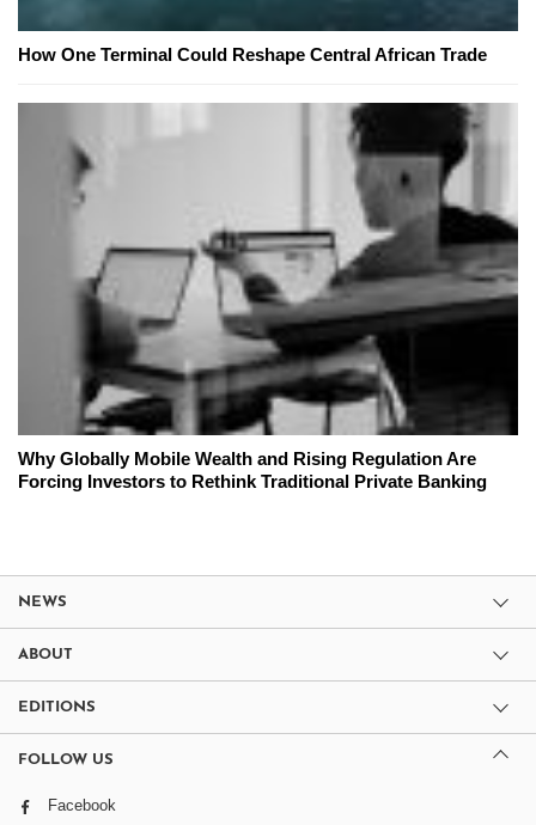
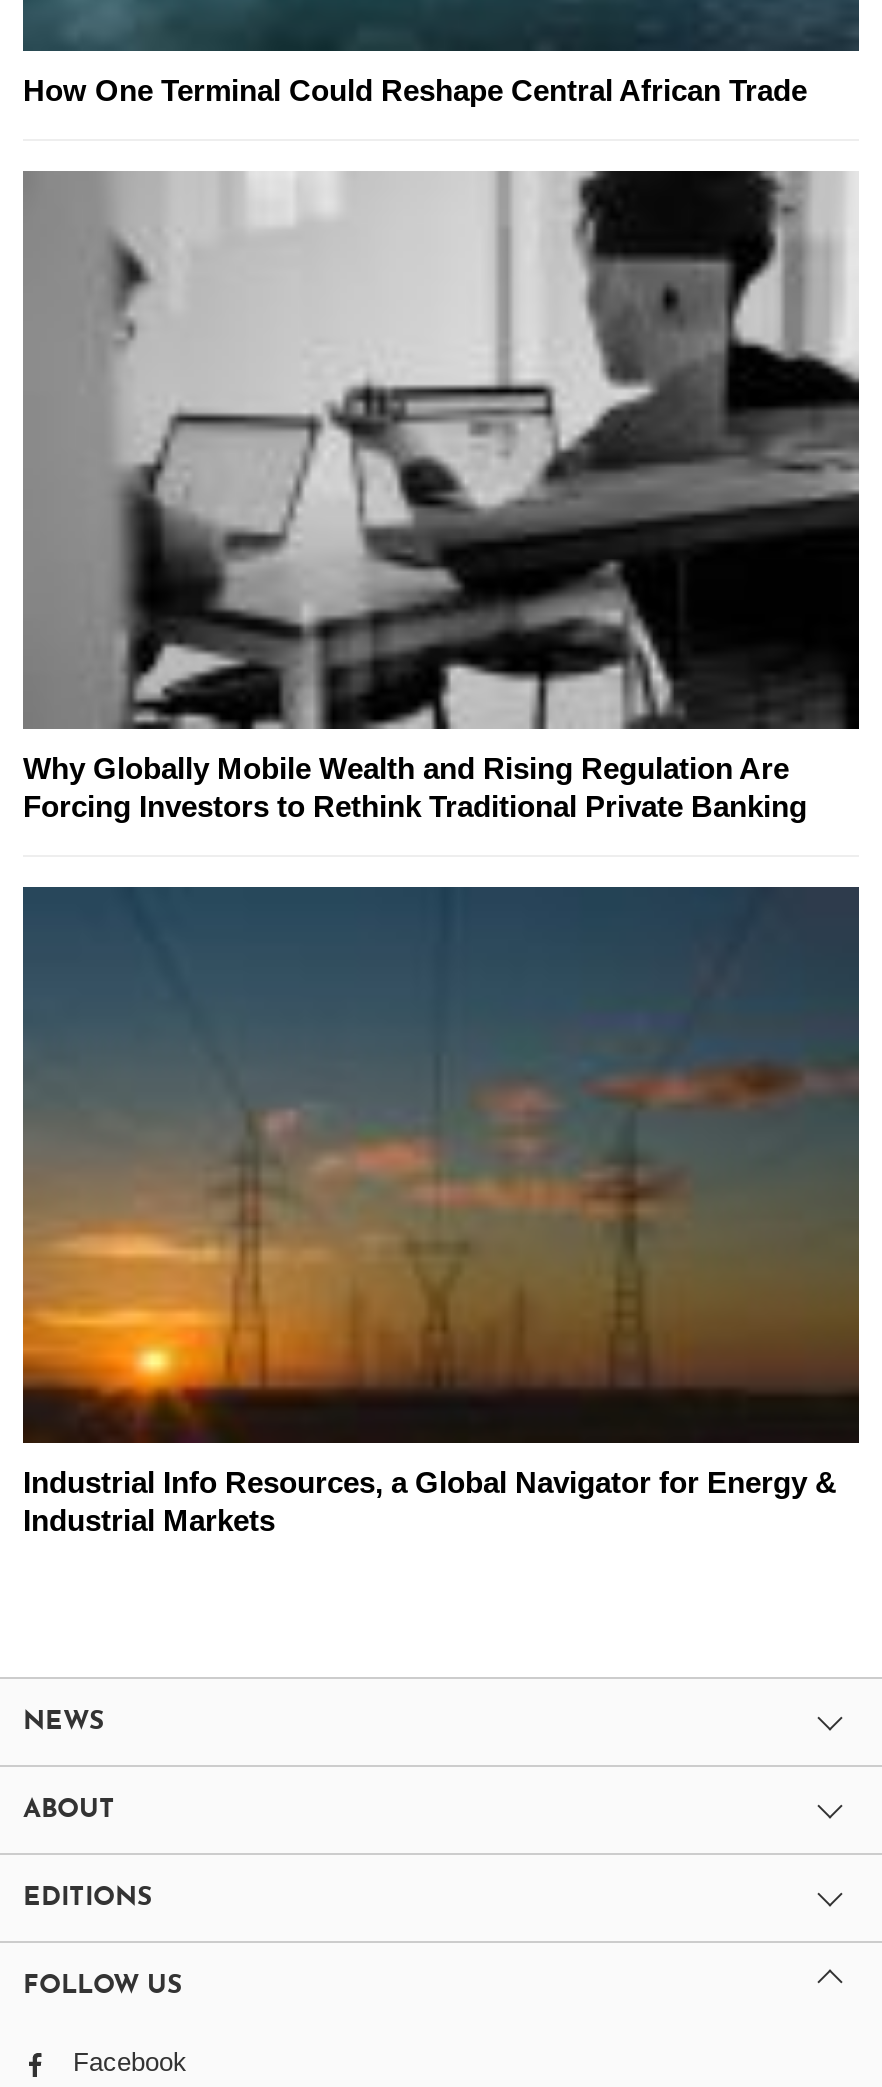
none -> [21,884,861,1538] [image] | Industrial Info Resources, a Global Navigator for Energy & | Industrial Markets

